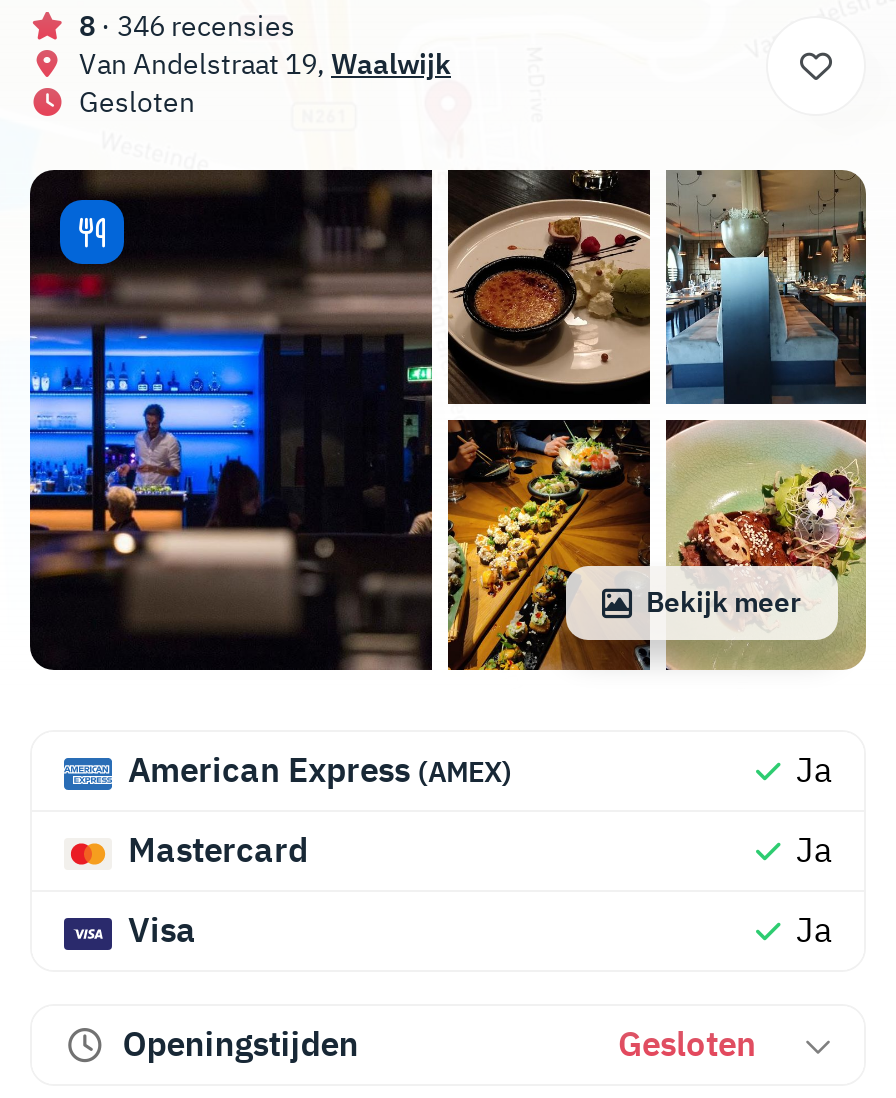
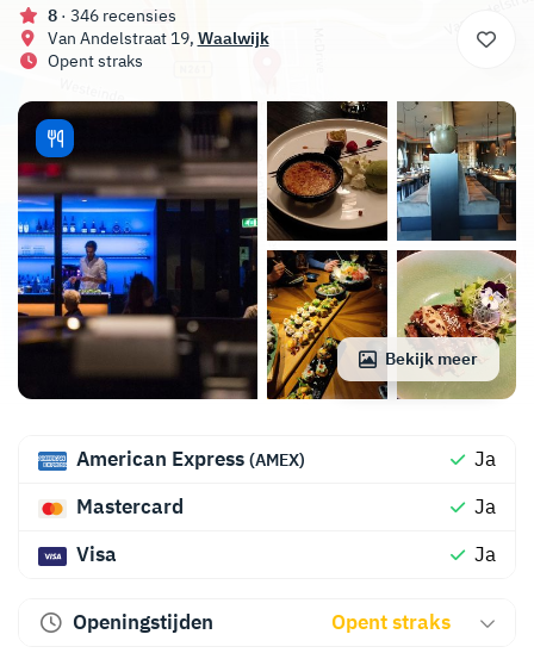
[73,84,195,120] Gesloten -> [44,50,142,71] Opent straks
[618,1022,764,1066] Gesloten -> [331,609,455,635] Opent straks

